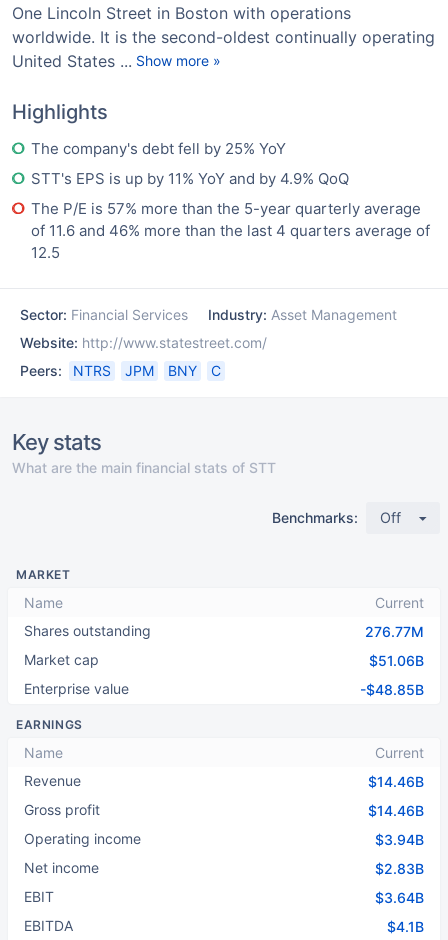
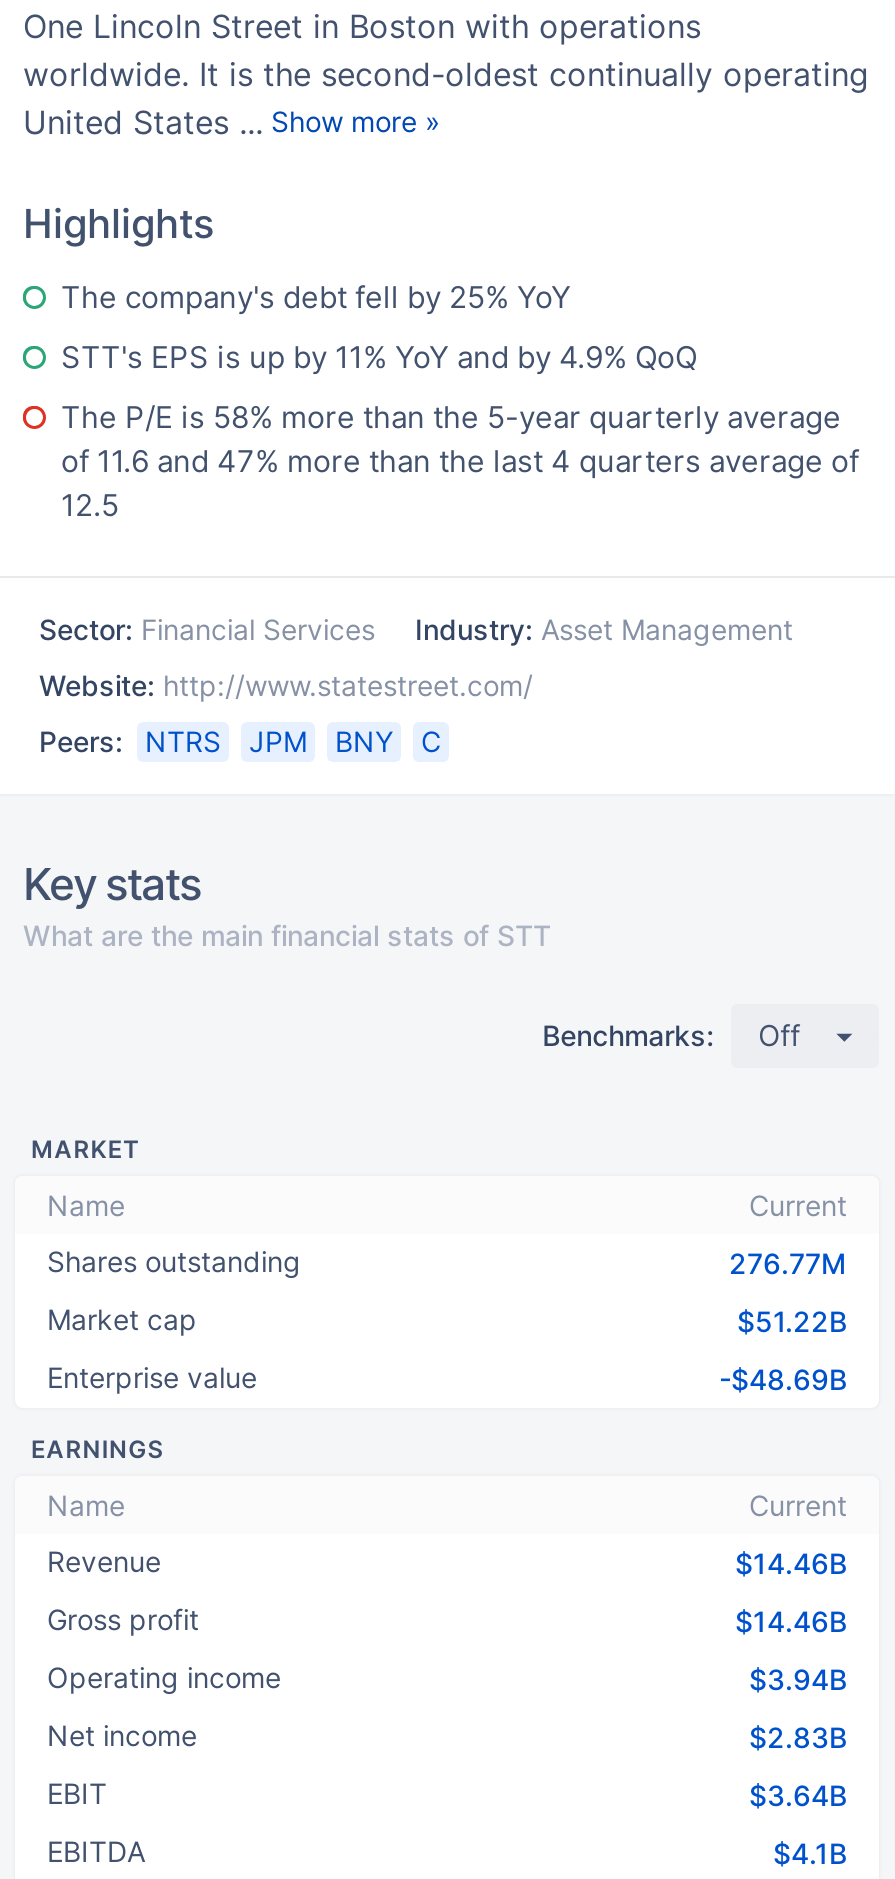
[31,199,421,218] The P/E is 57% more than the 5-year quarterly average -> [61,397,841,435] The P/E is 58% more than the 5-year quarterly average
[31,221,430,240] of 11.6 and 46% more than the last 4 quarters average of -> [61,441,859,479] of 11.6 and 47% more than the last 4 quarters average of
[369,652,424,669] $51.06B -> [737,1303,847,1337] $51.22B
[360,681,424,698] -$48.85B -> [719,1361,847,1395] -$48.69B

